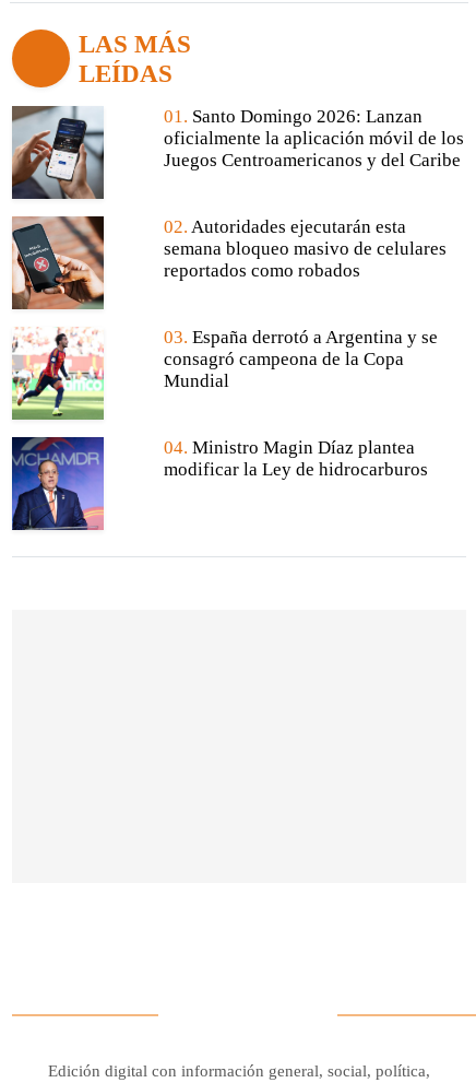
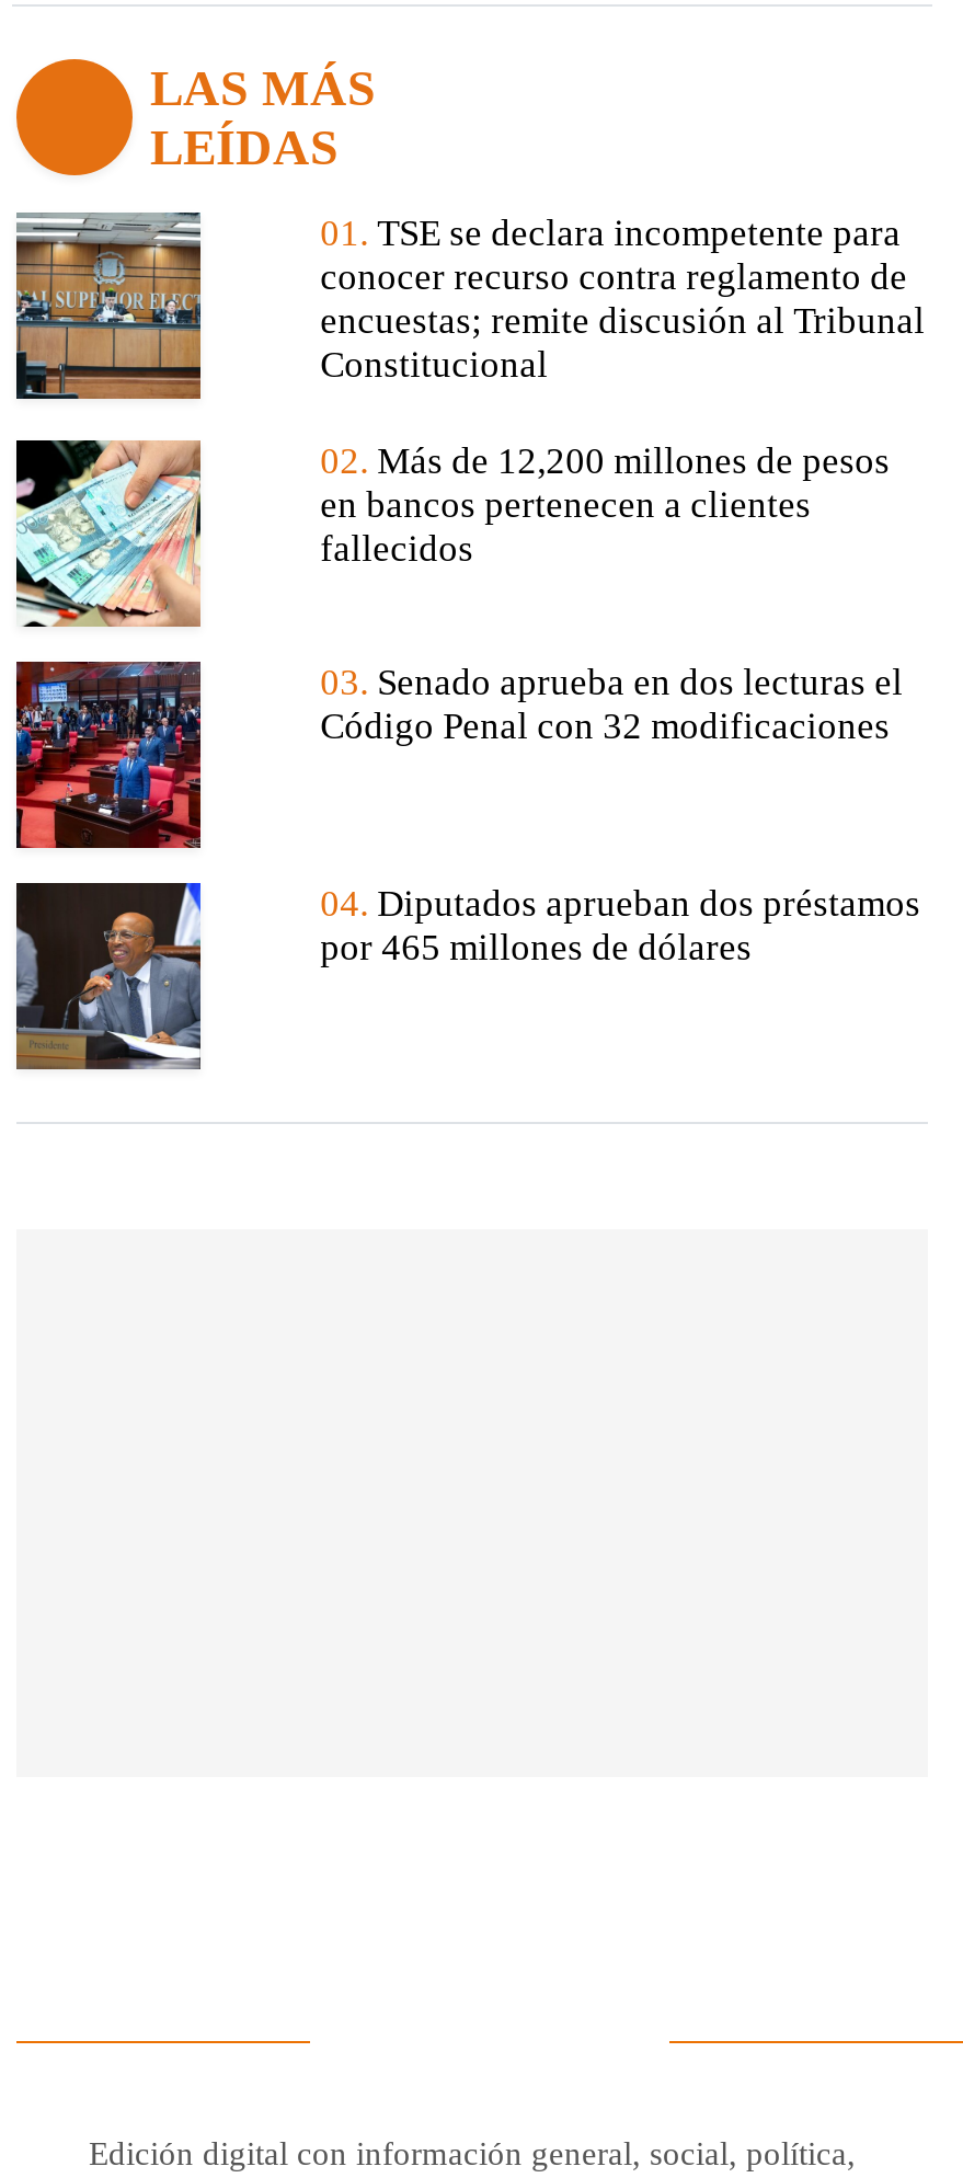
[12,106,105,200] [image] -> [16,210,203,401] [image]
[163,106,464,170] 01. Santo Domingo 2026: Lanzan | oficialmente la aplicación móvil de los | Juegos Centroamericanos y del Caribe -> [320,212,925,385] 01. TSE se declara incompetente para | conocer recurso contra reglamento de | encuestas; remite discusión al Tribunal | Constitucional
[11,215,105,310] [image] -> [14,440,203,627] [image]
[163,216,446,281] 02. Autoridades ejecutarán esta | semana bloqueo masivo de celulares | reportados como robados -> [320,440,890,569] 02. Más de 12,200 millones de pesos | en bancos pertenecen a clientes | fallecidos
[11,327,105,421] [image] -> [14,660,203,850] [image]
[163,327,437,391] 03. España derrotó a Argentina y se | consagró campeona de la Copa | Mundial -> [320,661,903,747] 03. Senado aprueba en dos lecturas el | Código Penal con 32 modificaciones
[11,436,105,531] [image] -> [14,881,203,1071] [image]
[163,437,428,480] 04. Ministro Magin Díaz plantea | modificar la Ley de hidrocarburos -> [320,883,921,968] 04. Diputados aprueban dos préstamos | por 465 millones de dólares

